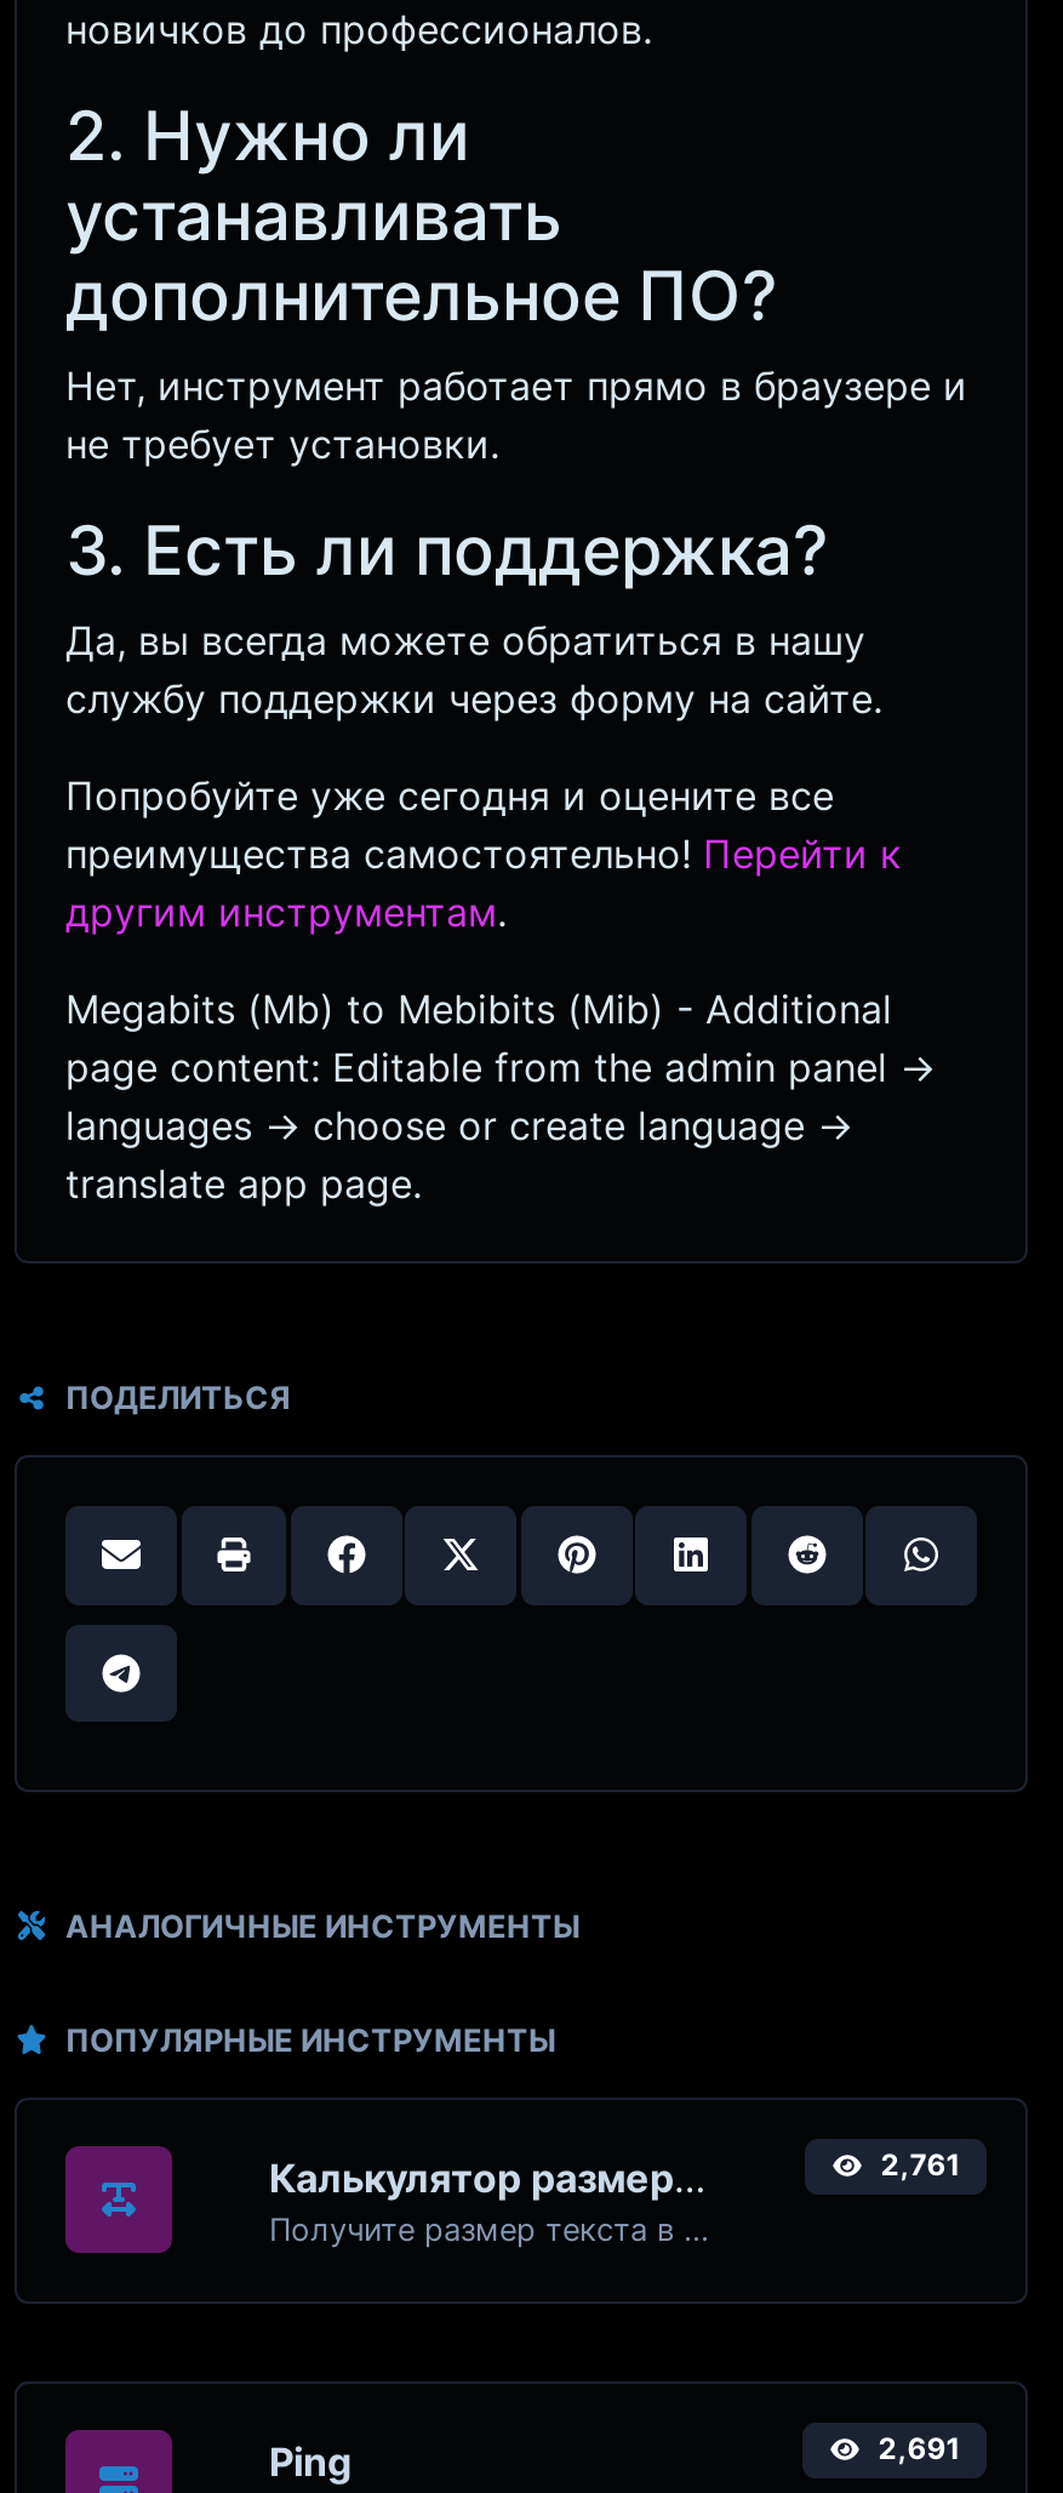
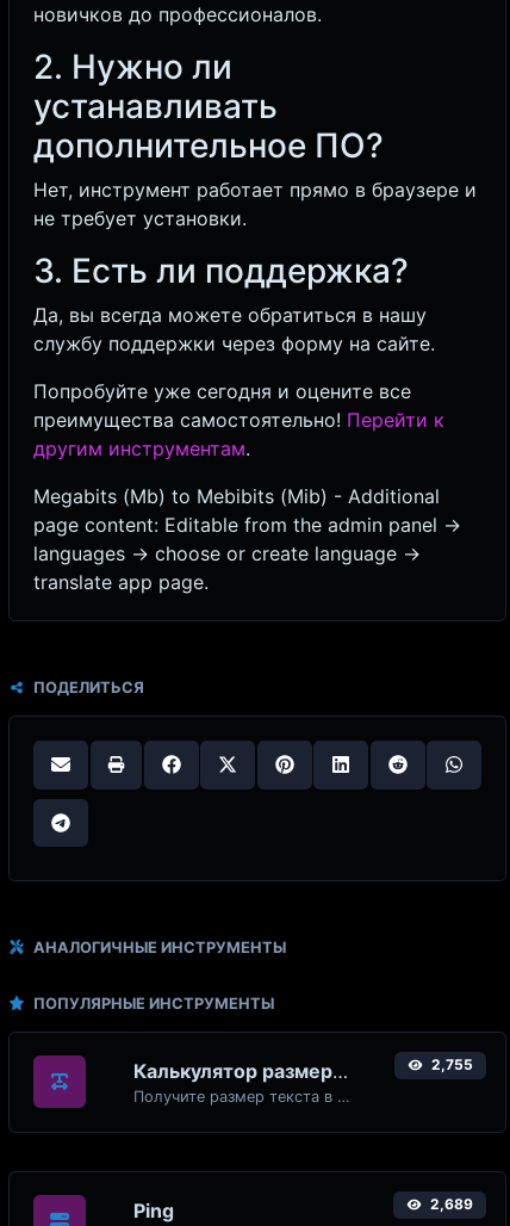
[873,2147,960,2183] 2,761 -> [428,1056,473,1074] 2,755
[871,2431,960,2467] 2,691 -> [427,1195,473,1213] 2,689

